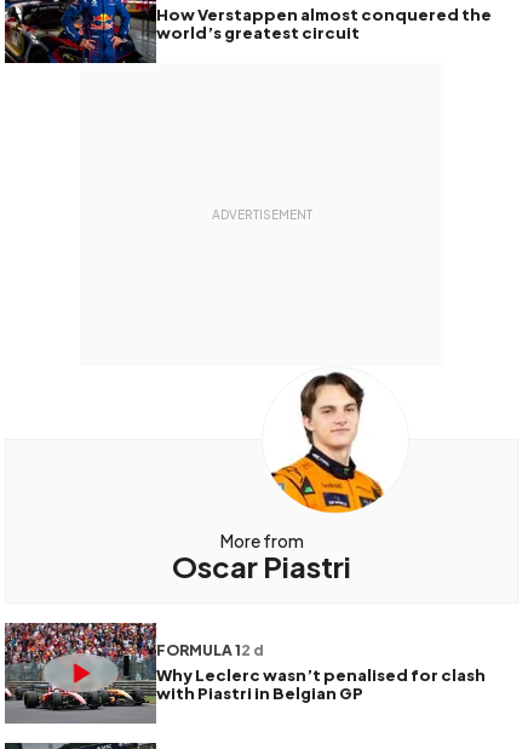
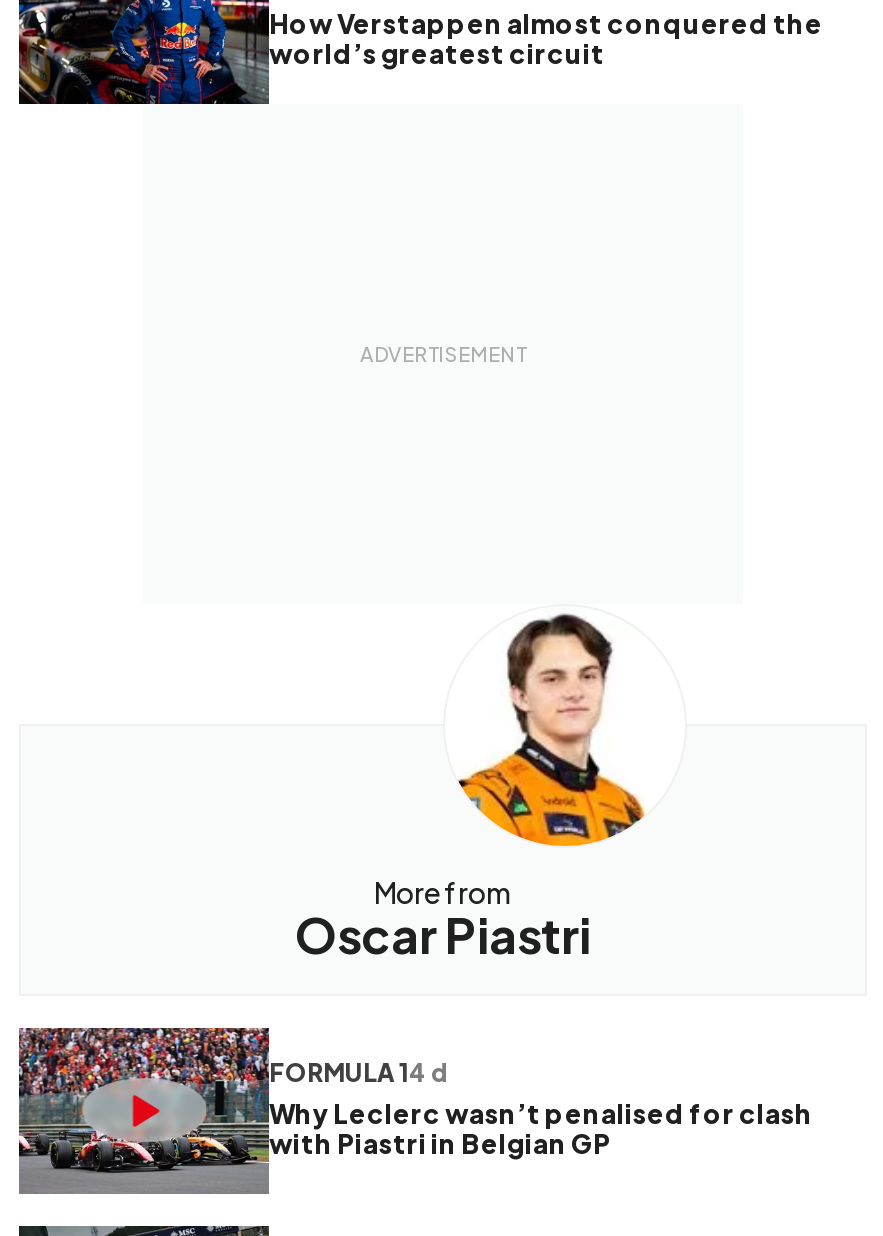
[156,641,264,660] FORMULA 12 d -> [269,1059,449,1089] FORMULA 14 d

